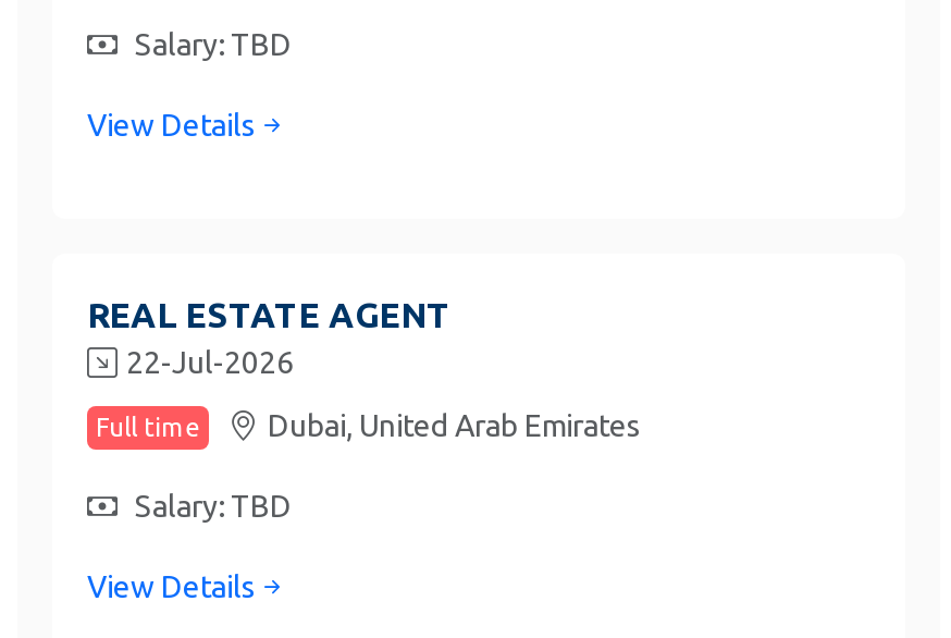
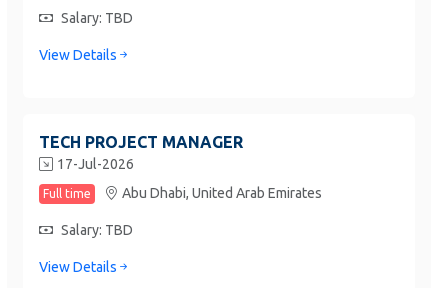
[87,295,450,380] REAL ESTATE AGENT | 22-Jul-2026 -> [39,133,243,172] TECH PROJECT MANAGER | 17-Jul-2026
[268,408,642,443] Dubai, United Arab Emirates -> [122,185,322,201] Abu Dhabi, United Arab Emirates

